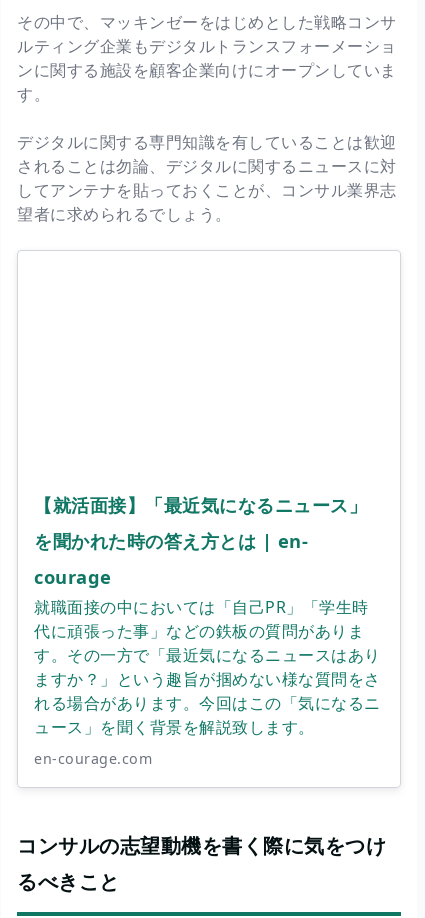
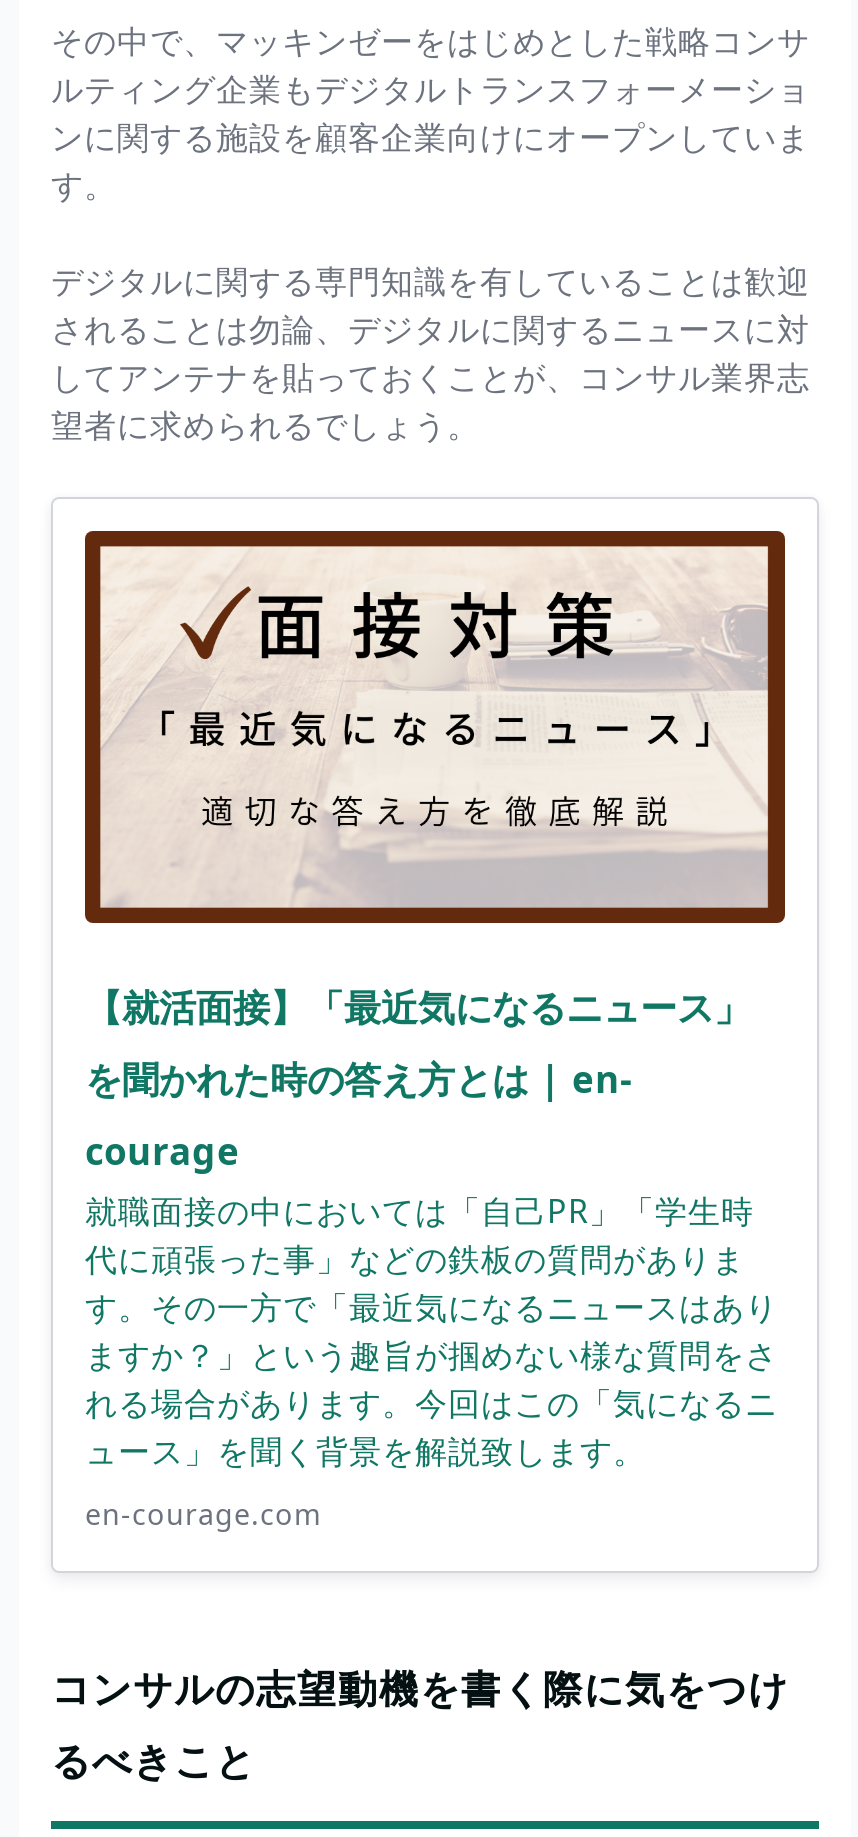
none -> [83,529,787,925] [image]

